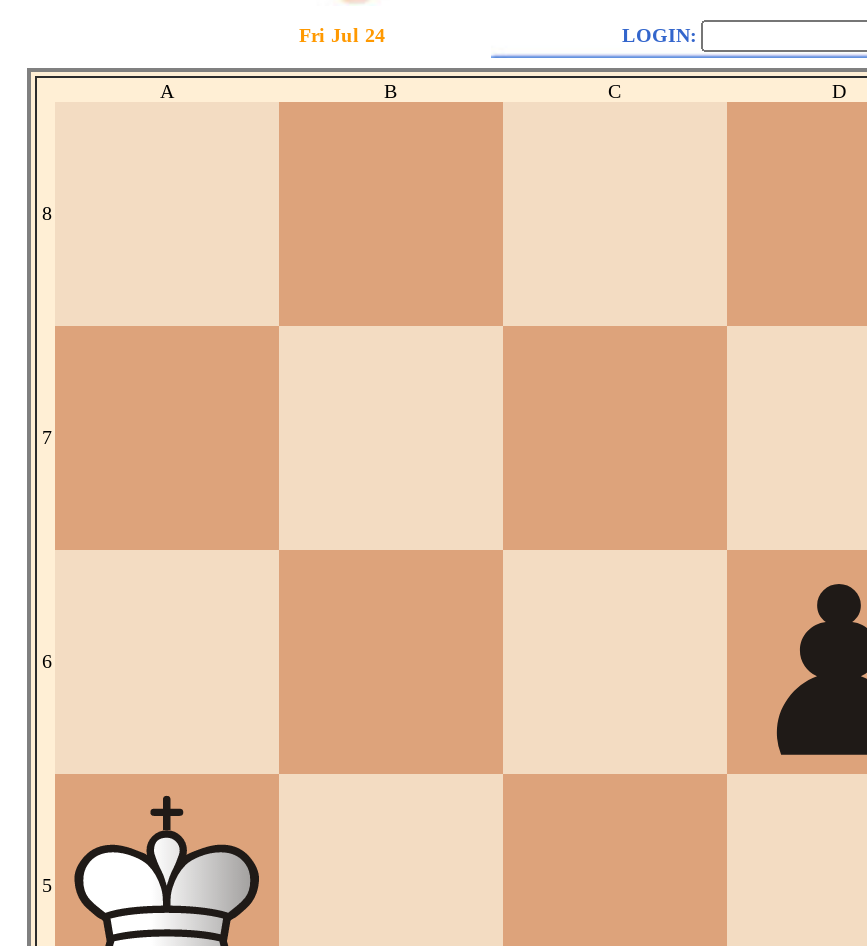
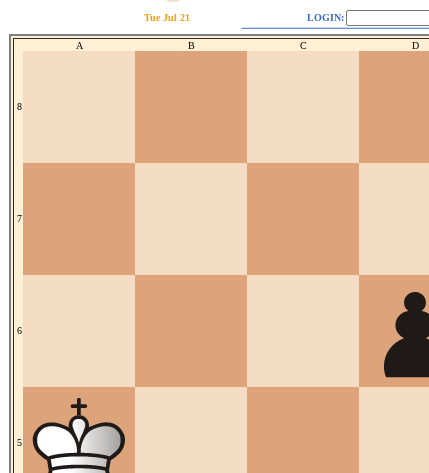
[299,24,385,46] Fri Jul 24 -> [143,12,189,23] Tue Jul 21

